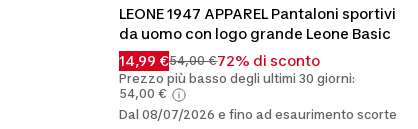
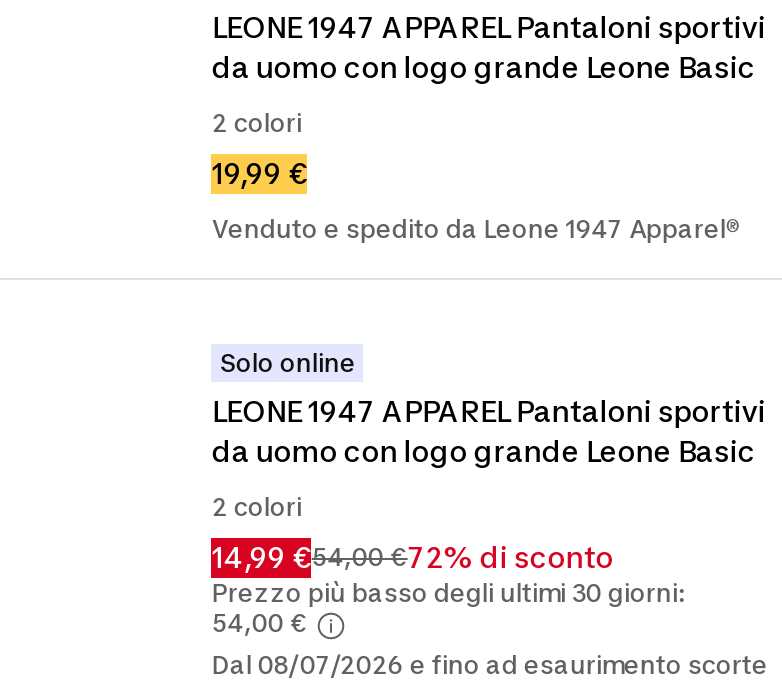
none -> [212,107,742,243] 2 colori | 19,99 € | Venduto e spedito da Leone 1947 Apparel®
none -> [212,347,766,521] Solo online | LEONE 1947 APPAREL Pantaloni sportivi | da uomo con logo grande Leone Basic | 2 colori

